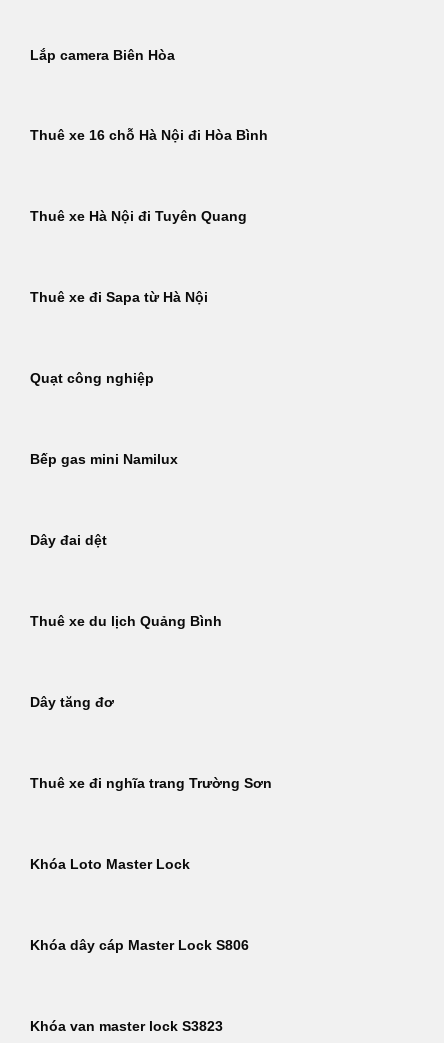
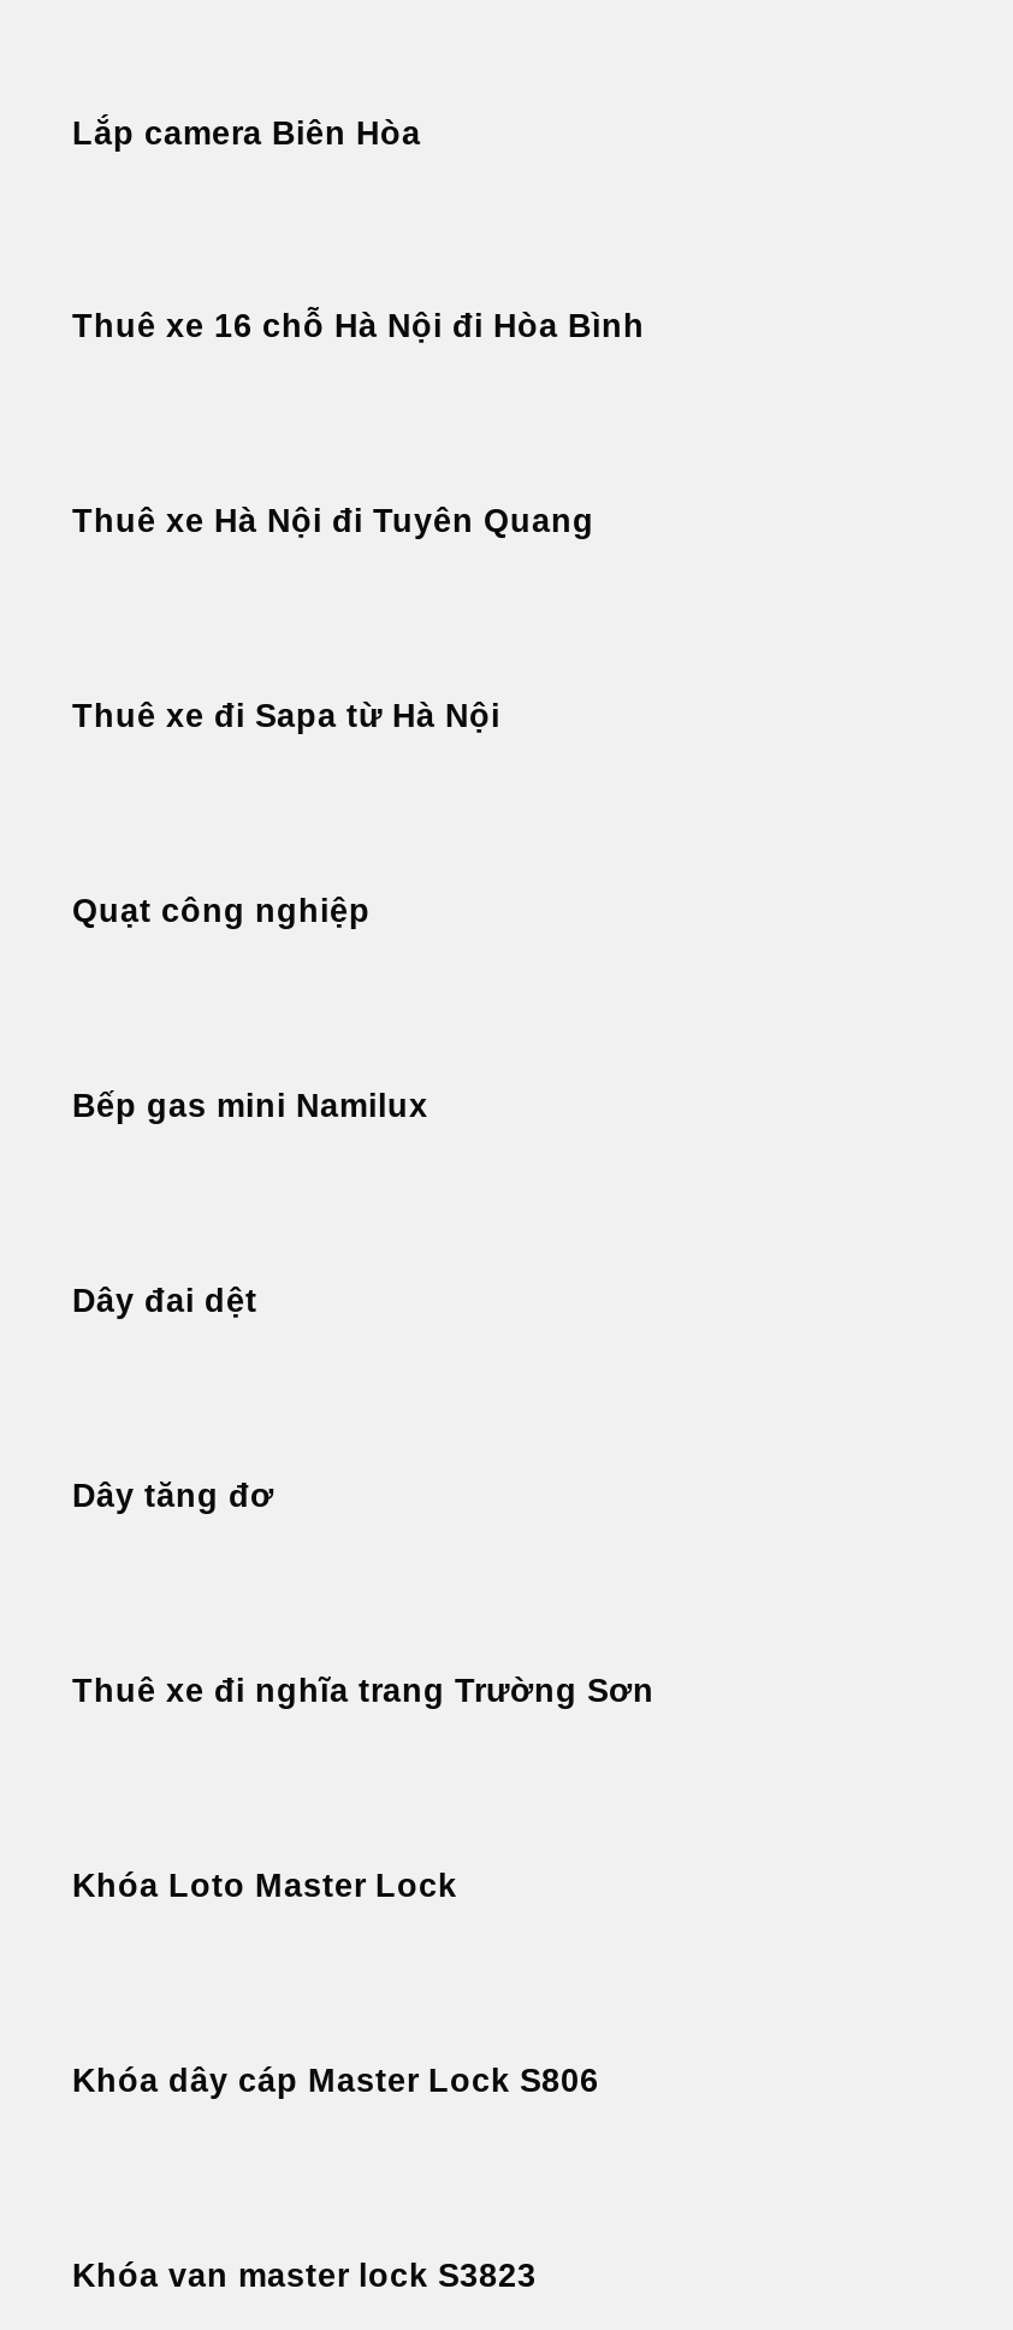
[30,614,222,629] Thuê xe du lịch Quảng Bình -> none

